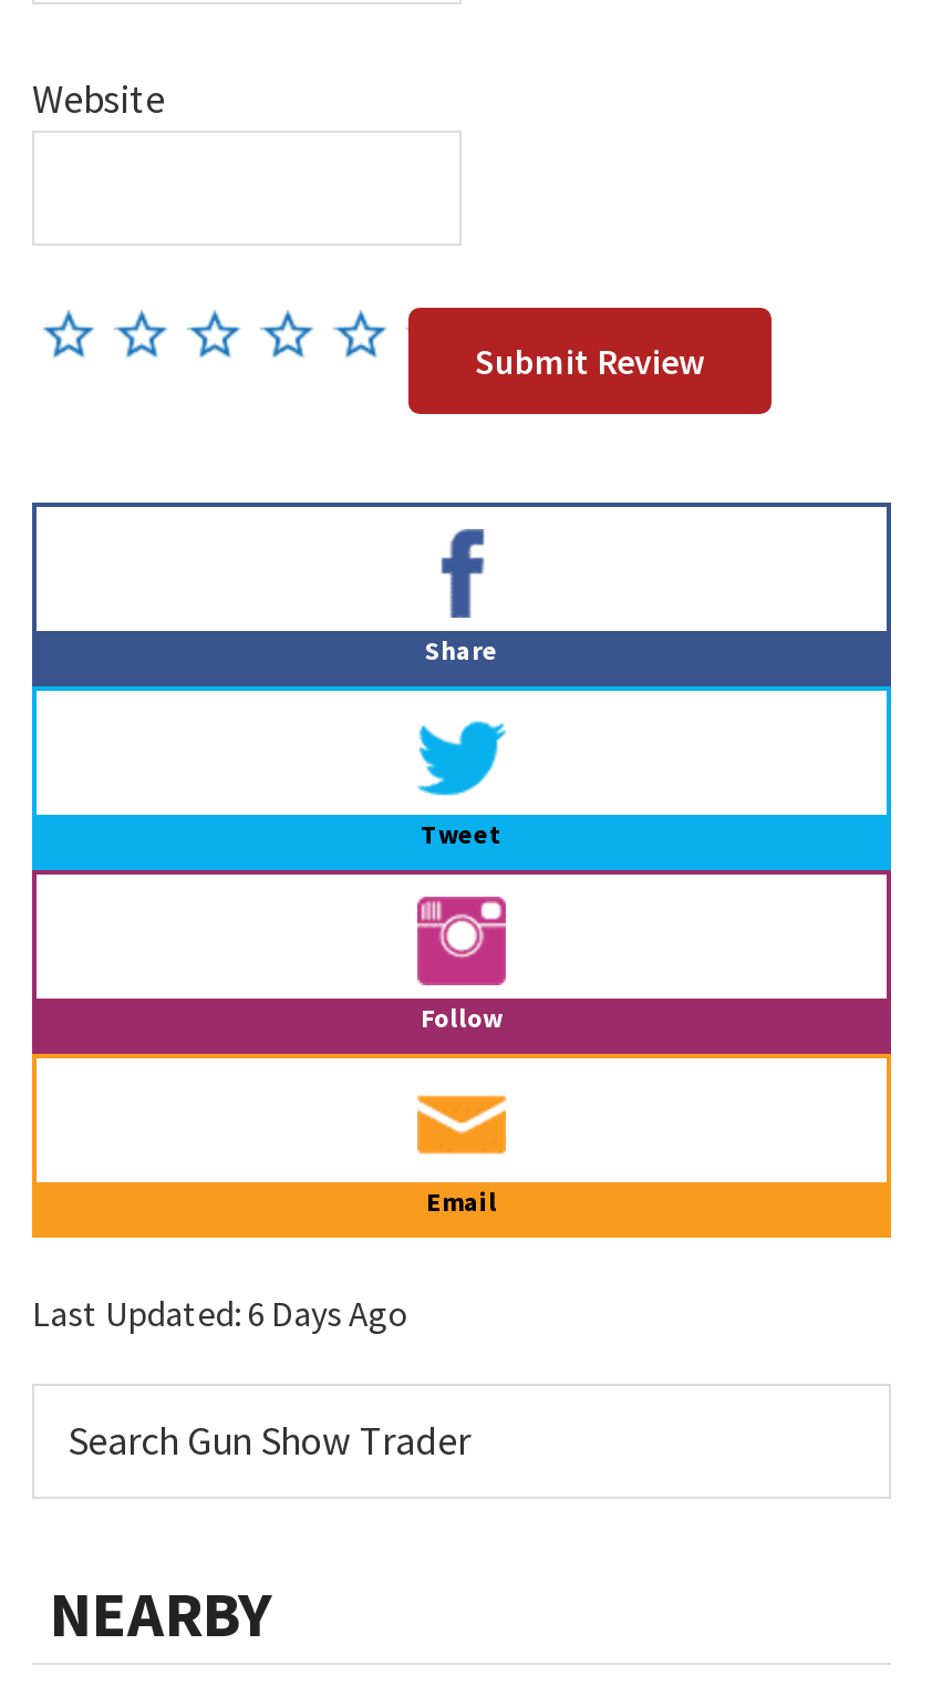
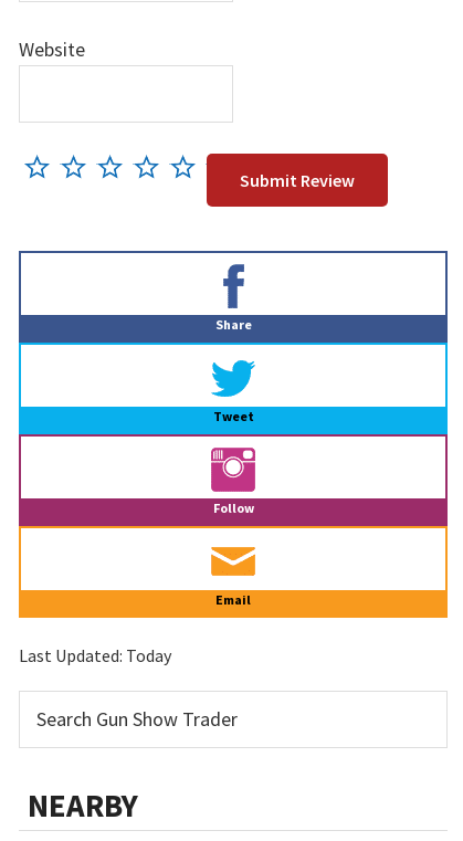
[32,1291,408,1335] Last Updated: 6 Days Ago -> [19,644,171,667] Last Updated: Today

